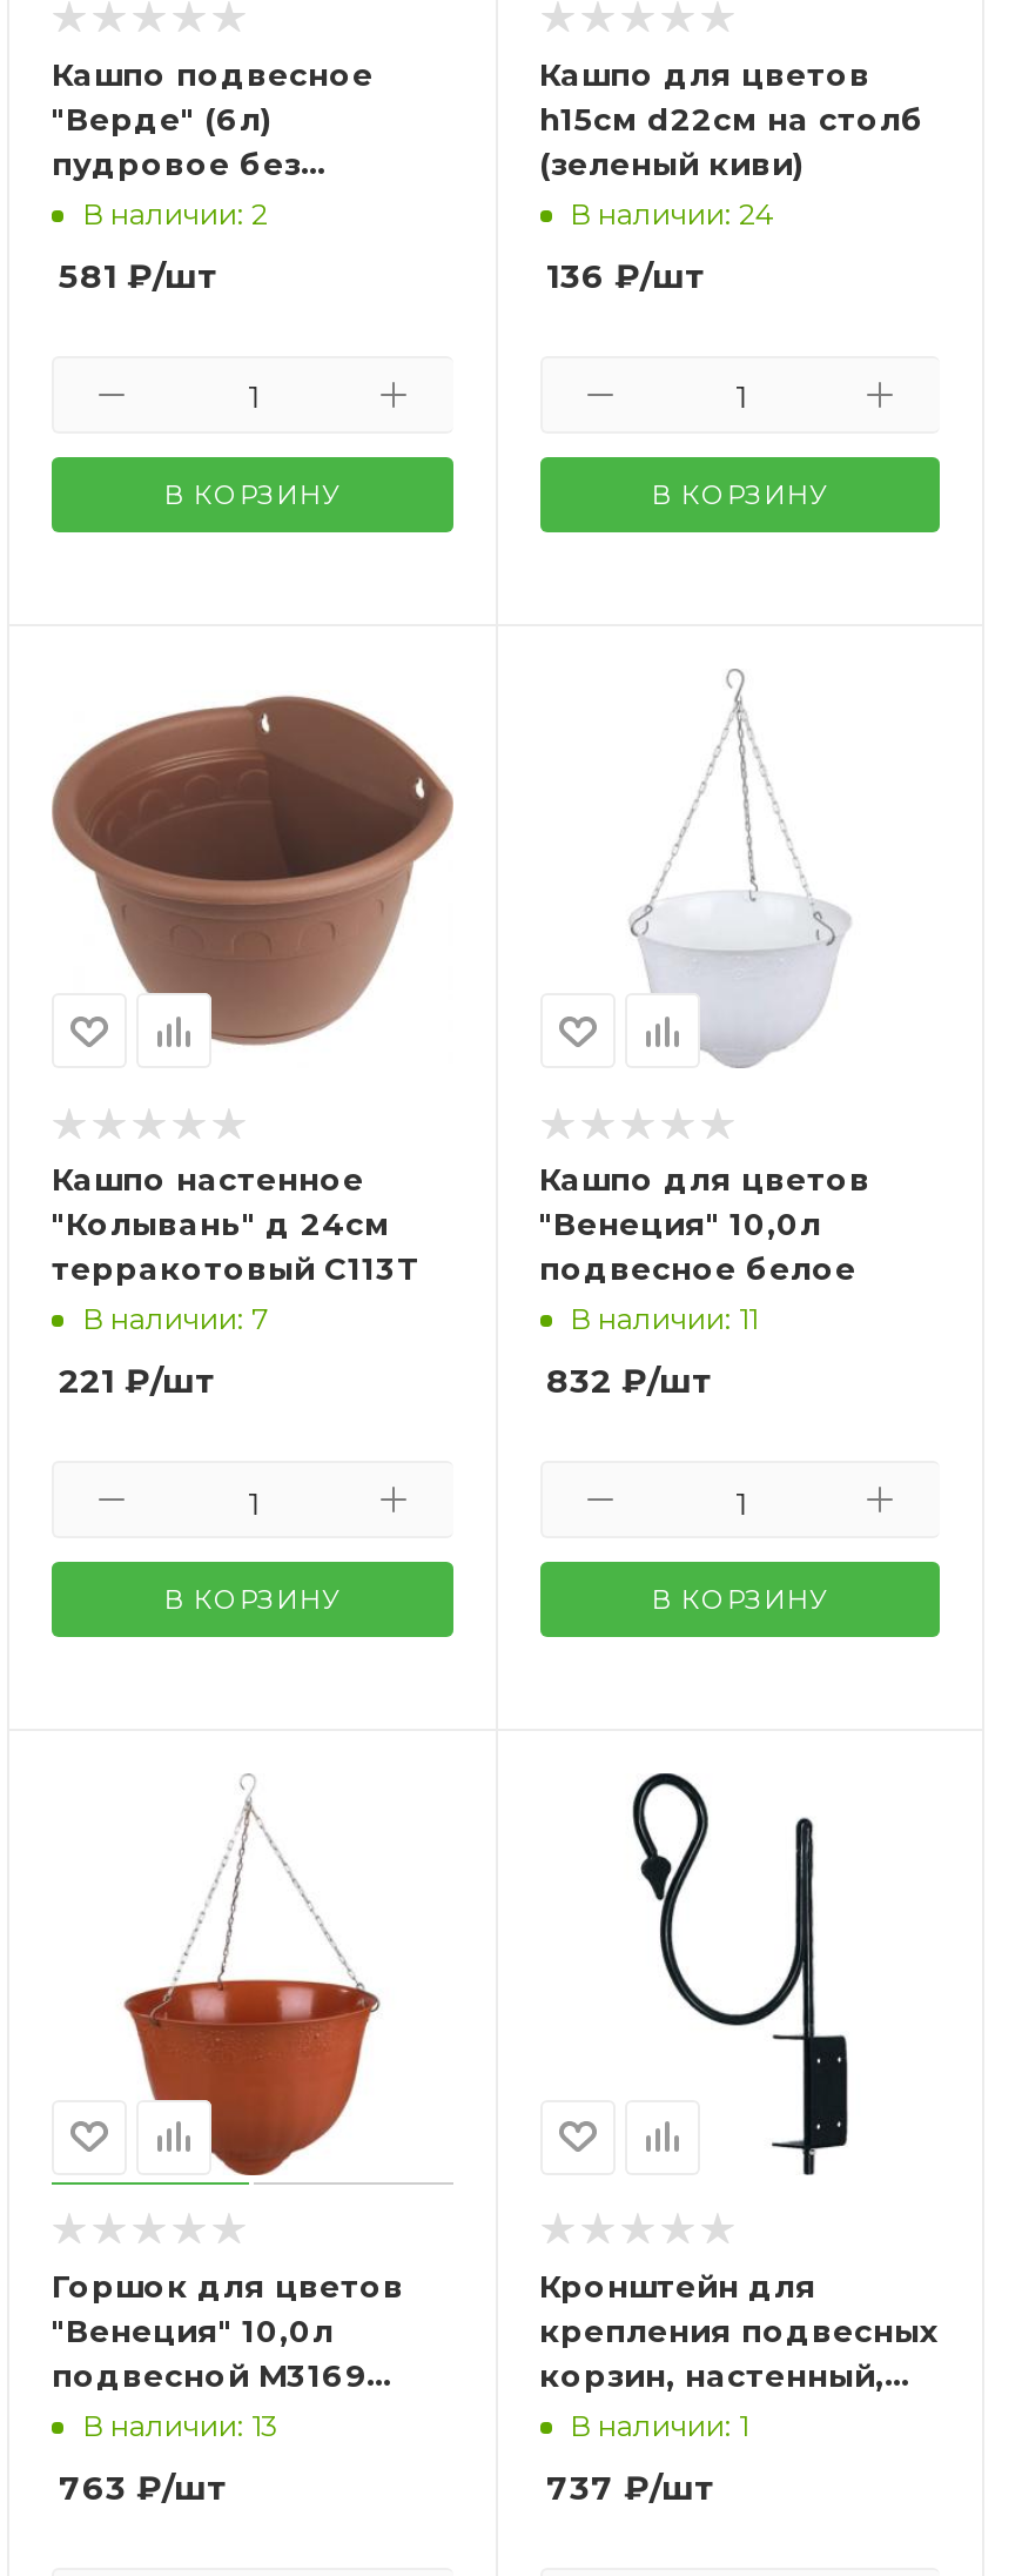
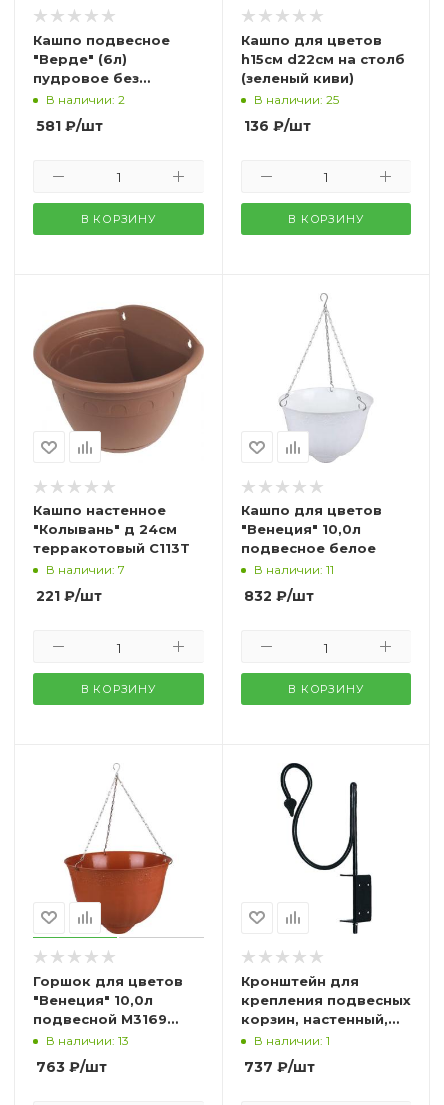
[570,195,774,231] В наличии: 24 -> [253,92,338,107] В наличии: 25

